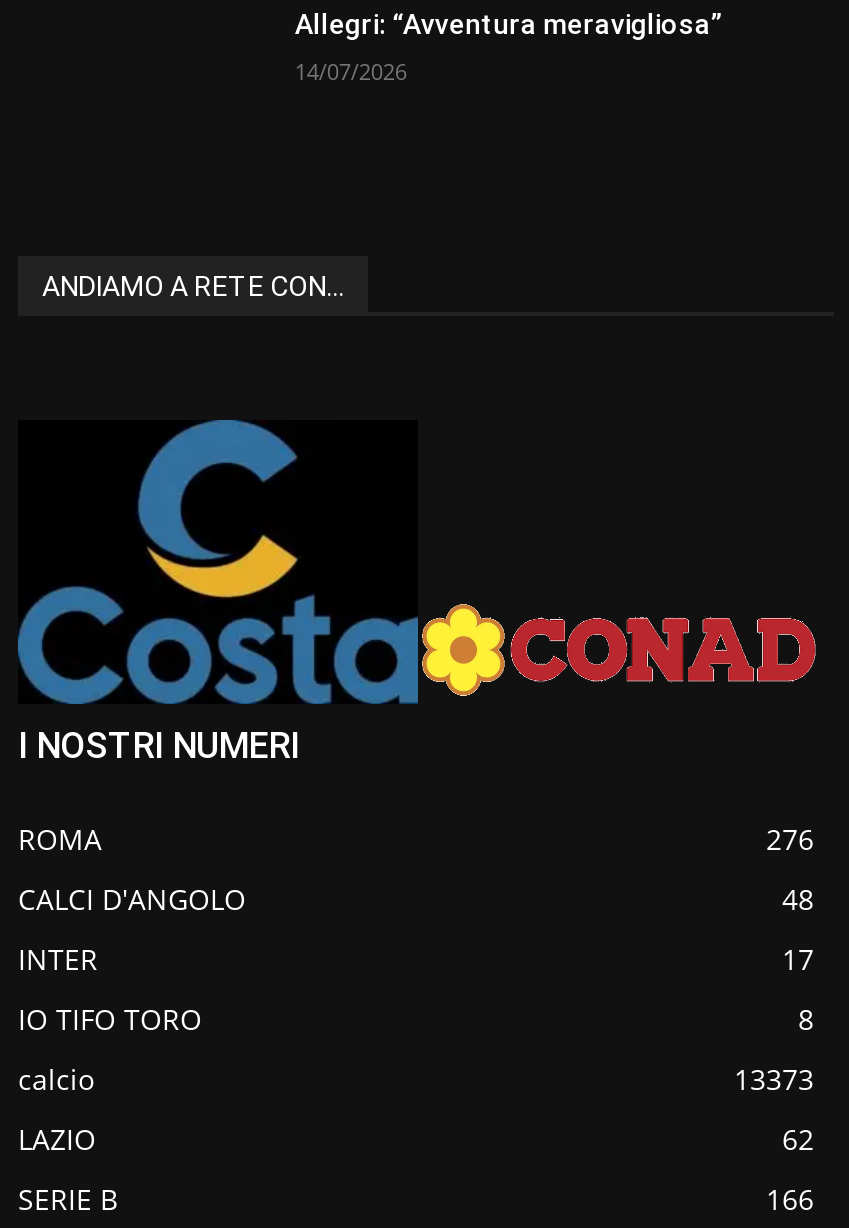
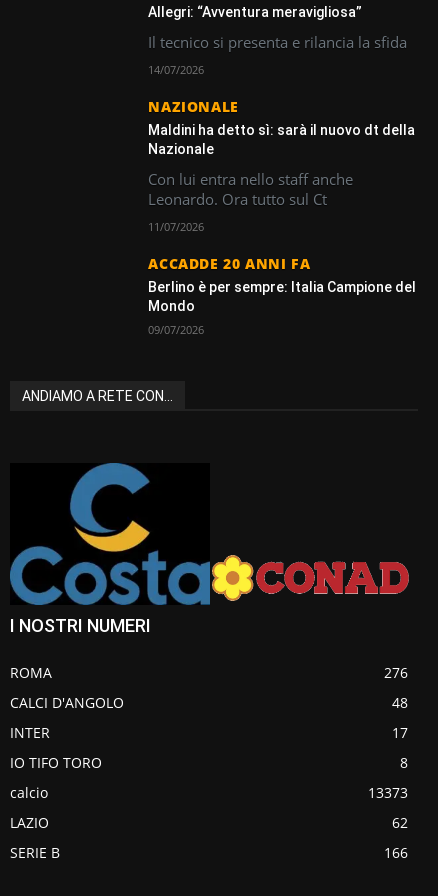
none -> [148,32,407,52] Il tecnico si presenta e rilancia la sfida
none -> [148,97,416,337] NAZIONALE | Maldini ha detto sì: sarà il nuovo dt della | Nazionale | Con lui entra nello staff anche | Leonardo. Ora tutto sul Ct | 11/07/2026 | ACCADDE 20 ANNI FA | Berlino è per sempre: Italia Campione del | Mondo | 09/07/2026

